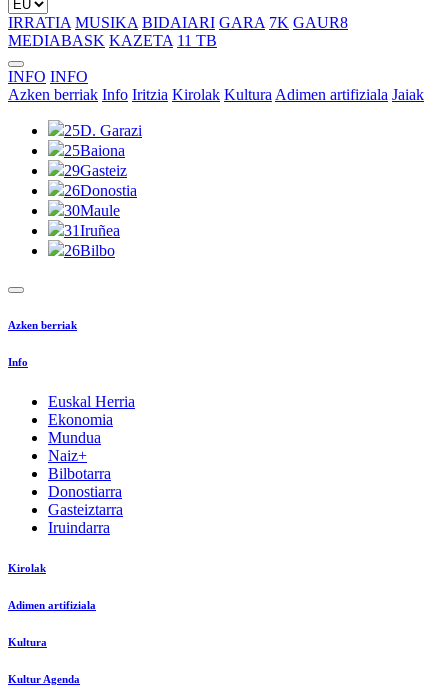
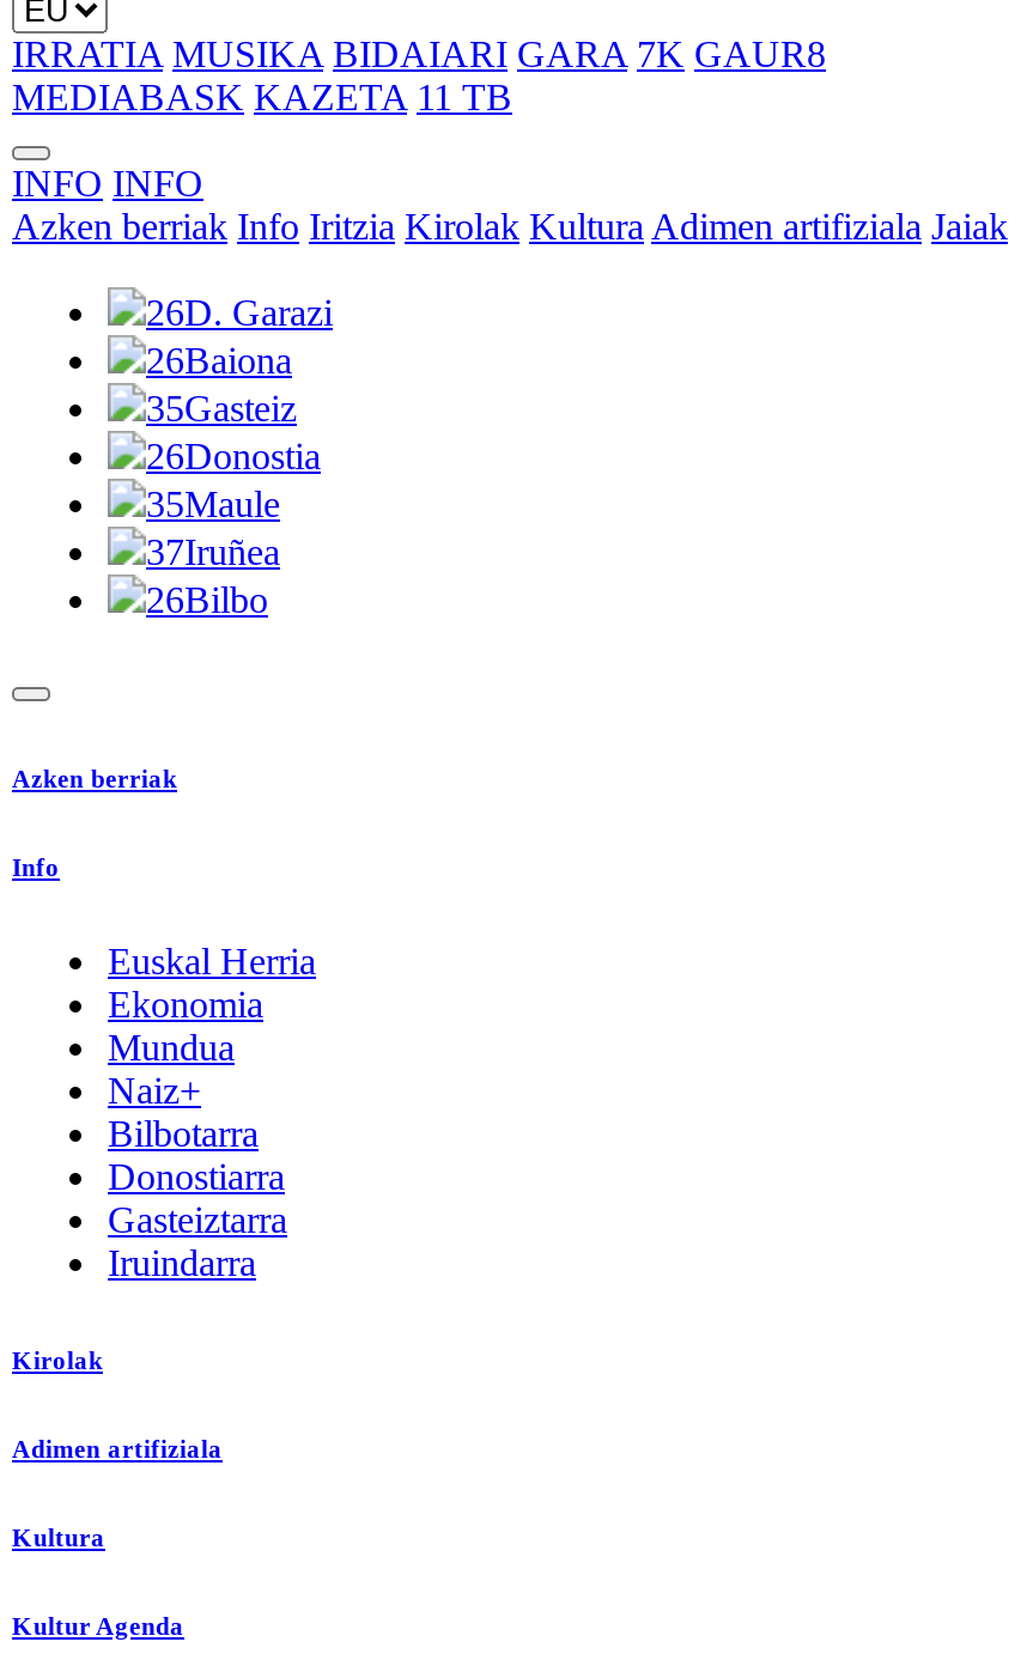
[64,122,142,139] 25D. Garazi -> [146,292,333,333] 26D. Garazi
[64,142,125,159] 25Baiona -> [146,340,292,381] 26Baiona
[64,162,127,179] 29Gasteiz -> [146,388,297,428] 35Gasteiz
[64,202,120,219] 30Maule -> [146,484,280,524] 35Maule
[64,222,120,239] 31Iruñea -> [146,531,280,572] 37Iruñea

